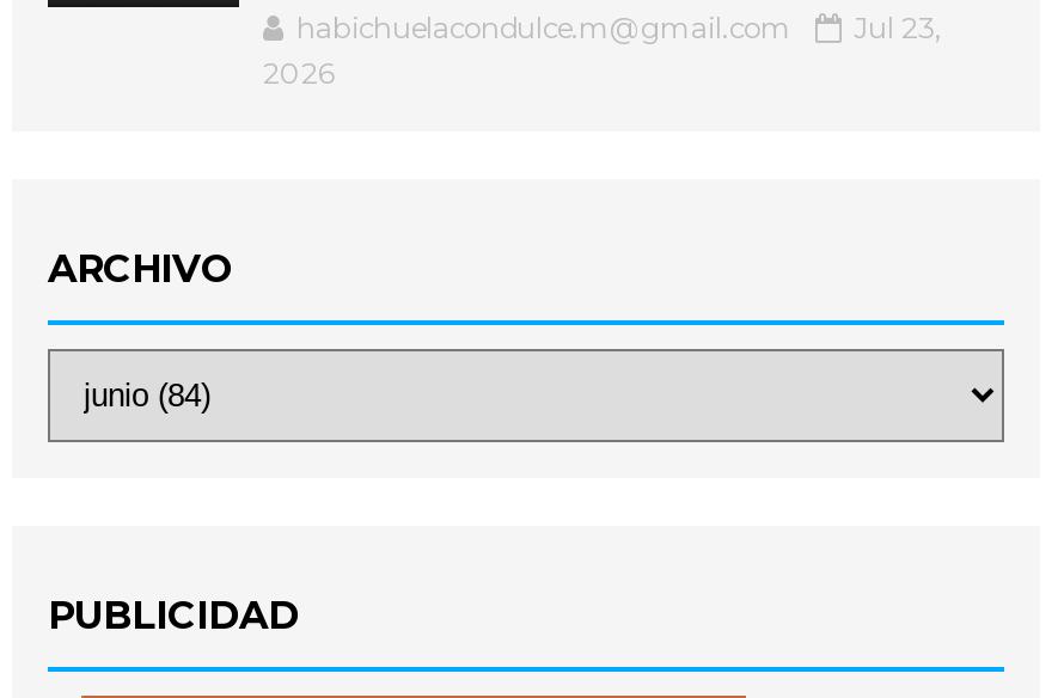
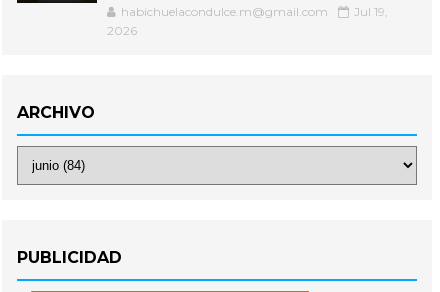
[296,9,942,45] habichuelacondulce.m@gmail.com Jul 23, -> [121,4,388,19] habichuelacondulce.m@gmail.com Jul 19,

